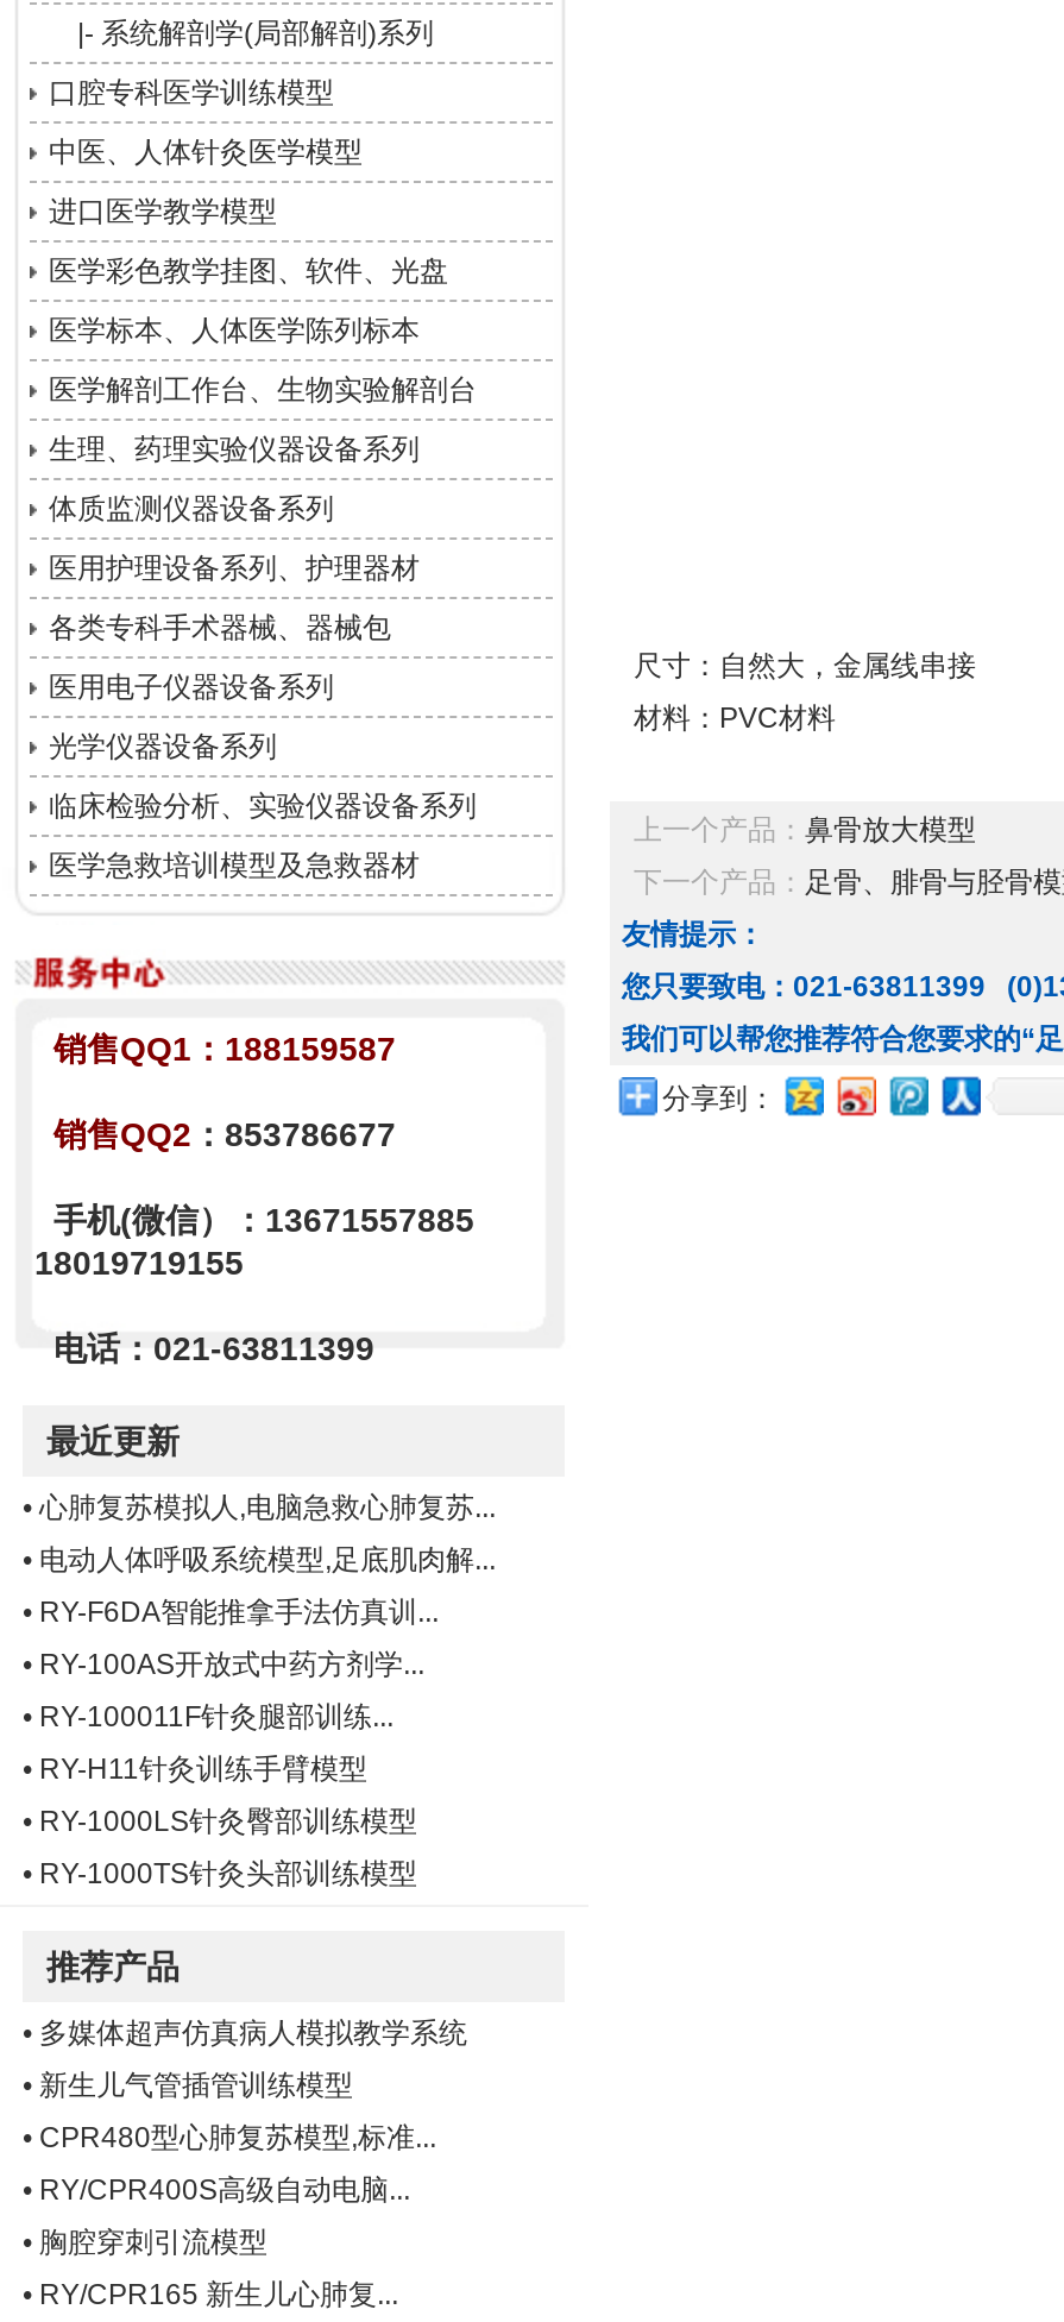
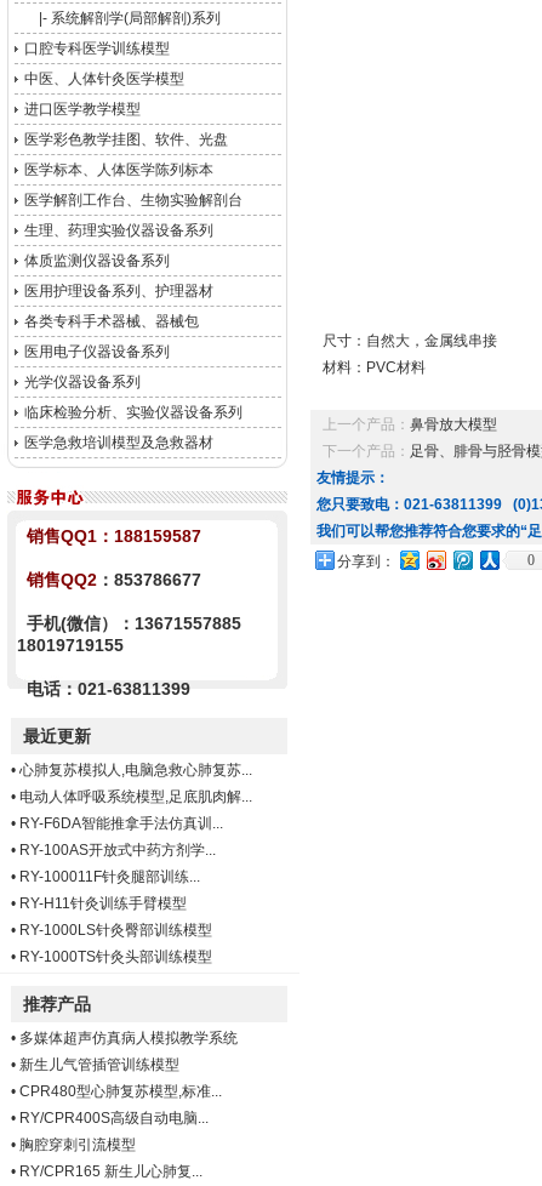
none -> [527,552,534,569] 0

